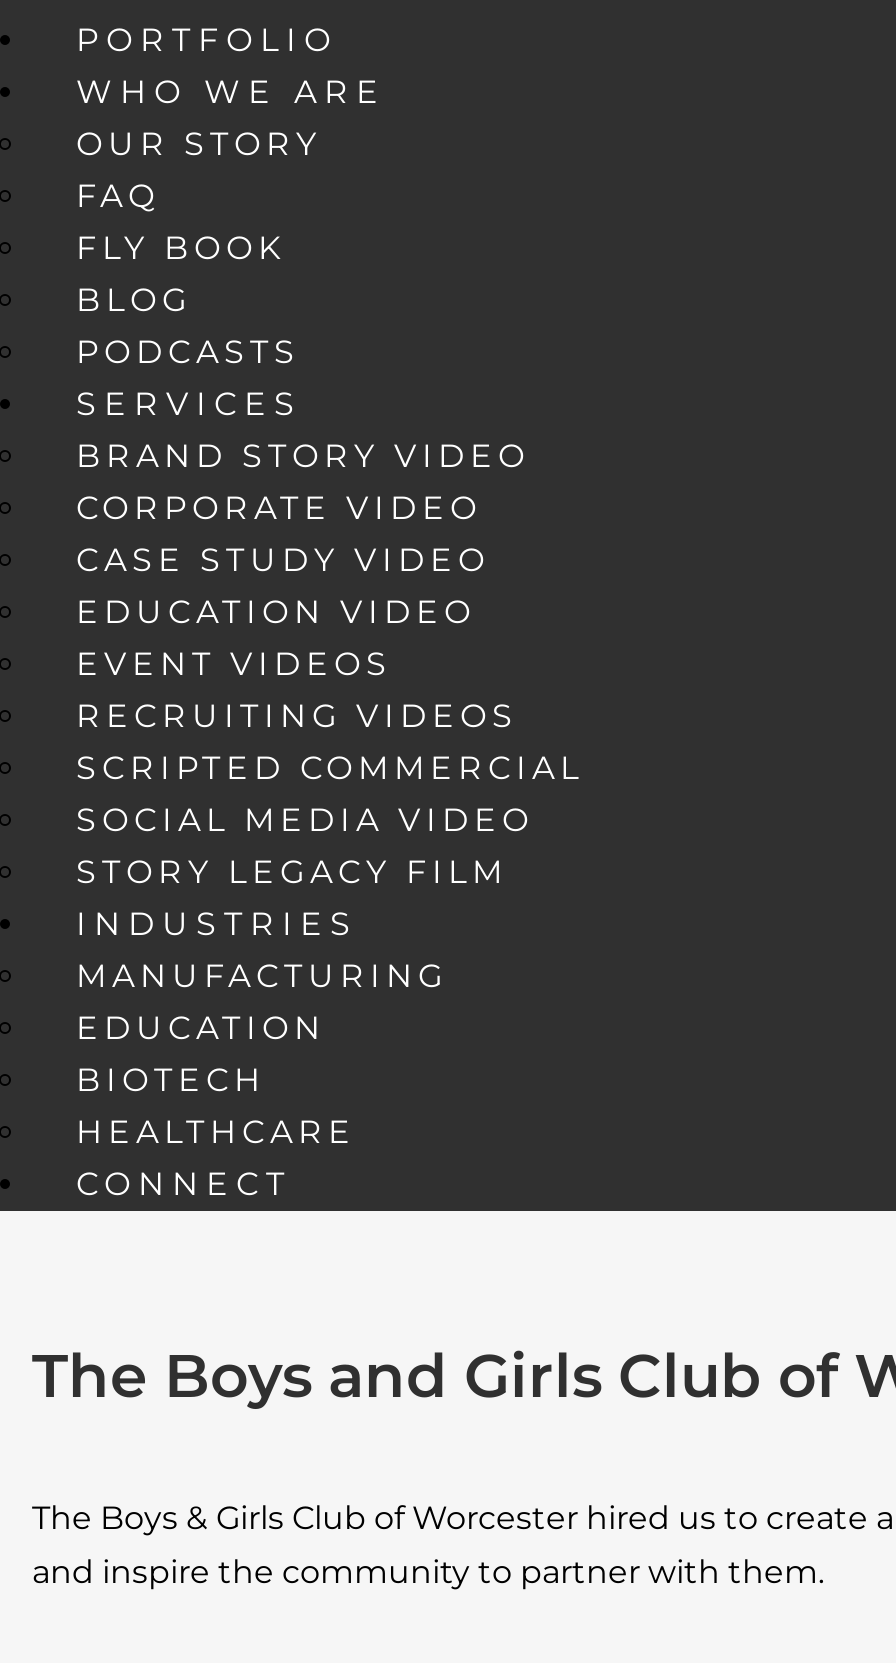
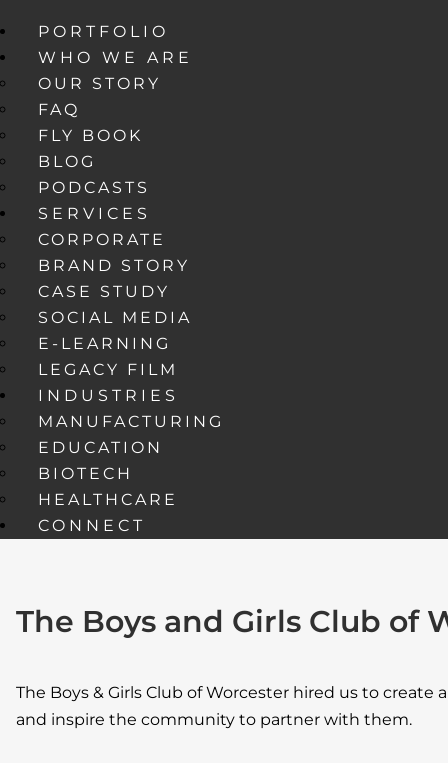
[76,438,584,892] BRAND STORY VIDEO | CORPORATE VIDEO | CASE STUDY VIDEO | EDUCATION VIDEO | EVENT VIDEOS | RECRUITING VIDEOS | SCRIPTED COMMERCIAL | SOCIAL MEDIA VIDEO | STORY LEGACY FILM -> [38,230,192,379] CORPORATE | BRAND STORY | CASE STUDY | SOCIAL MEDIA | E-LEARNING | LEGACY FILM

